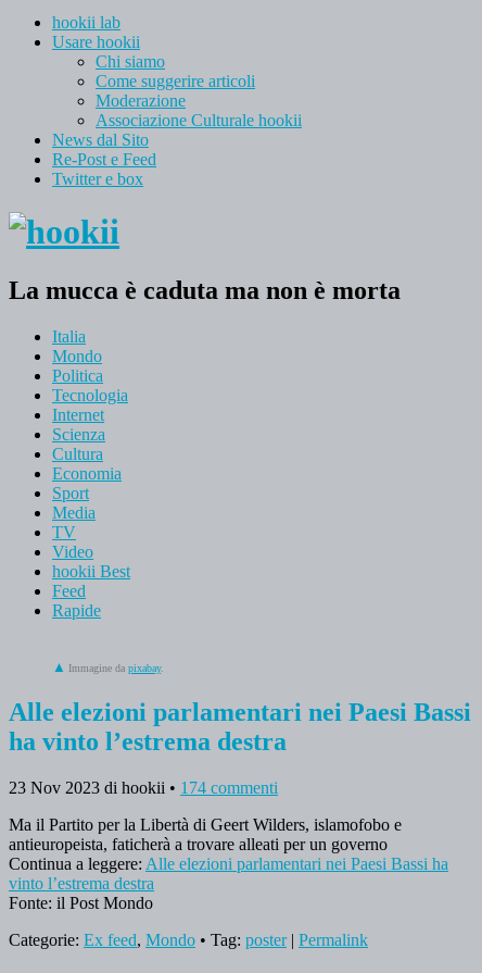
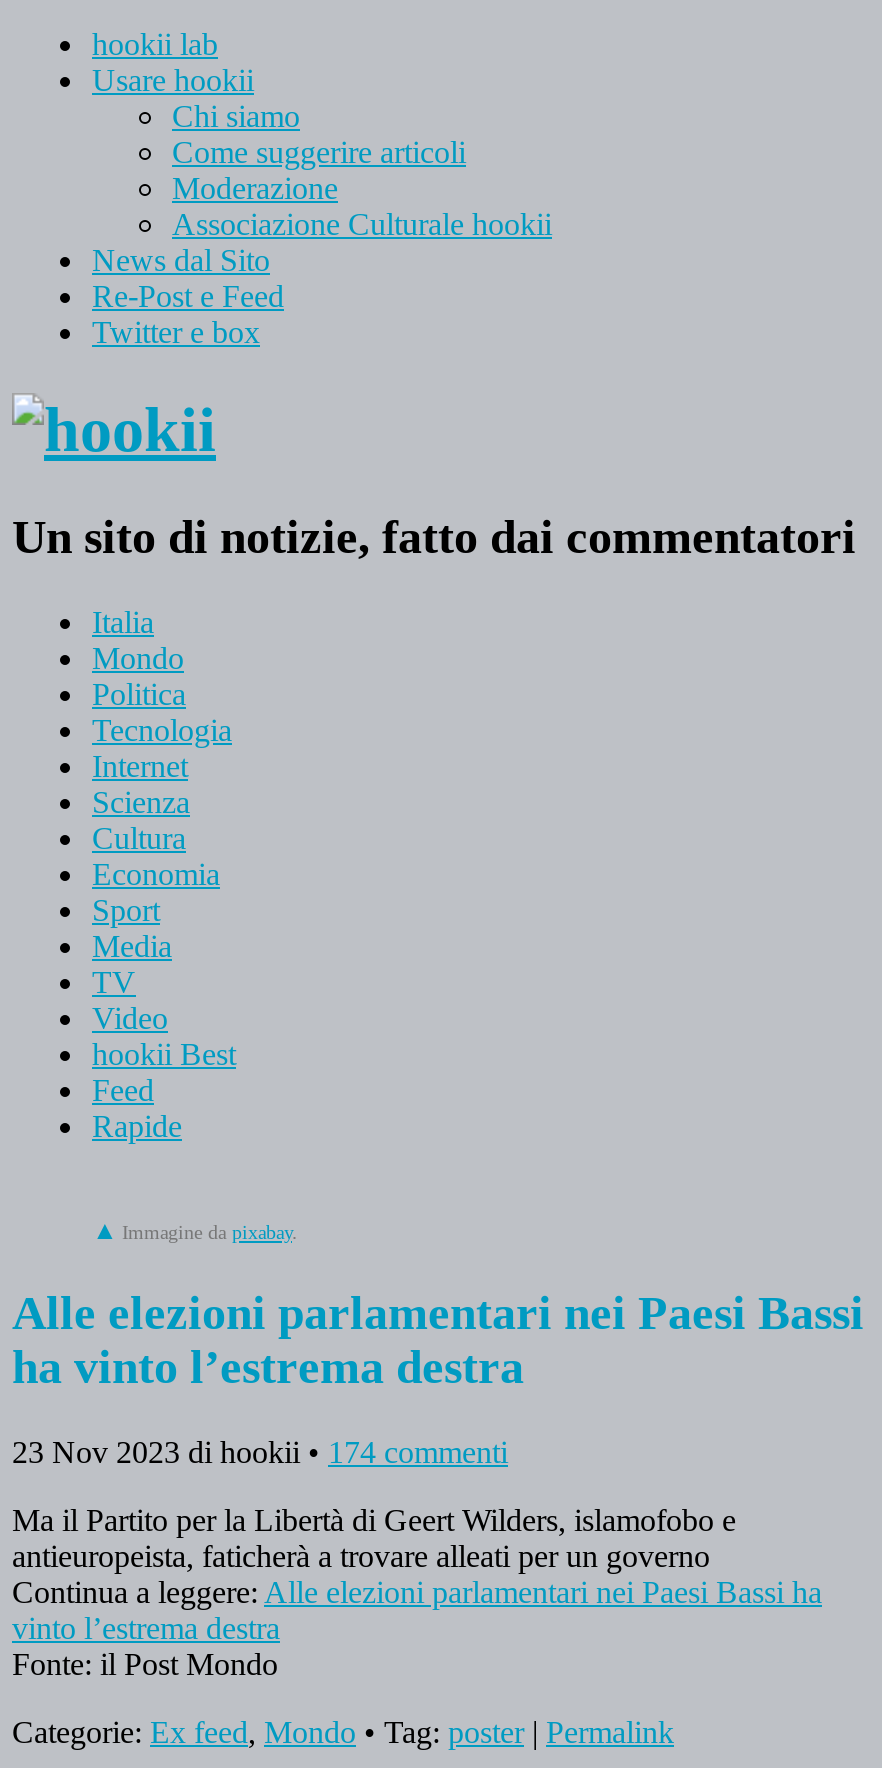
[9,276,401,304] La mucca è caduta ma non è morta -> [12,511,856,563] Un sito di notizie, fatto dai commentatori

